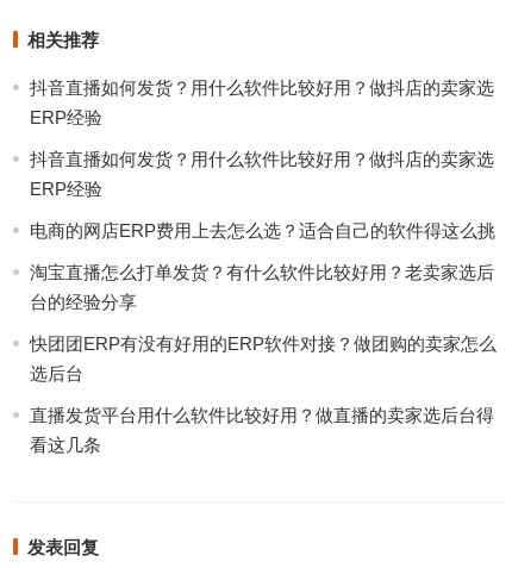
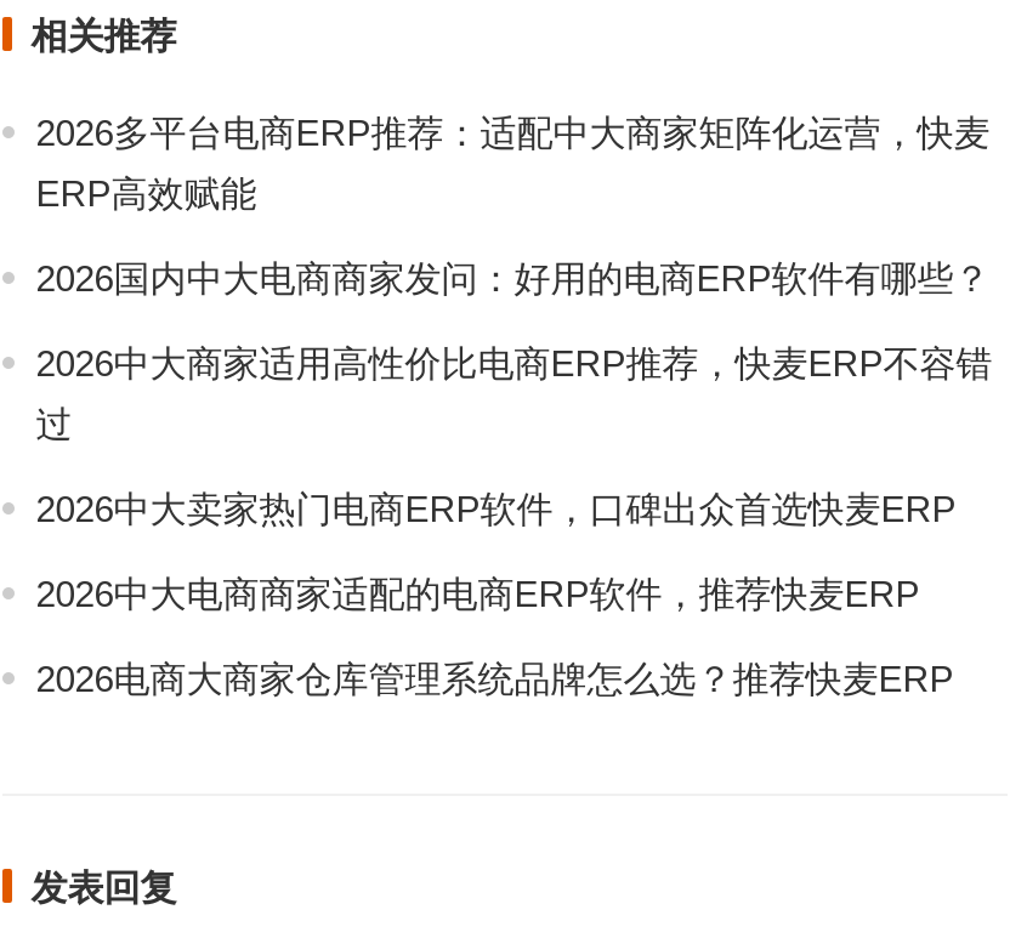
[29,77,496,455] 抖音直播如何发货？用什么软件比较好用？做抖店的卖家选 | ERP经验 | 抖音直播如何发货？用什么软件比较好用？做抖店的卖家选 | ERP经验 | 电商的网店ERP费用上去怎么选？适合自己的软件得这么挑 | 淘宝直播怎么打单发货？有什么软件比较好用？老卖家选后 | 台的经验分享 | 快团团ERP有没有好用的ERP软件对接？做团购的卖家怎么 | 选后台 | 直播发货平台用什么软件比较好用？做直播的卖家选后台得 | 看这几条 -> [36,111,992,699] 2026多平台电商ERP推荐：适配中大商家矩阵化运营，快麦 | ERP高效赋能 | 2026国内中大电商商家发问：好用的电商ERP软件有哪些？ | 2026中大商家适用高性价比电商ERP推荐，快麦ERP不容错 | 过 | 2026中大卖家热门电商ERP软件，口碑出众首选快麦ERP | 2026中大电商商家适配的电商ERP软件，推荐快麦ERP | 2026电商大商家仓库管理系统品牌怎么选？推荐快麦ERP

